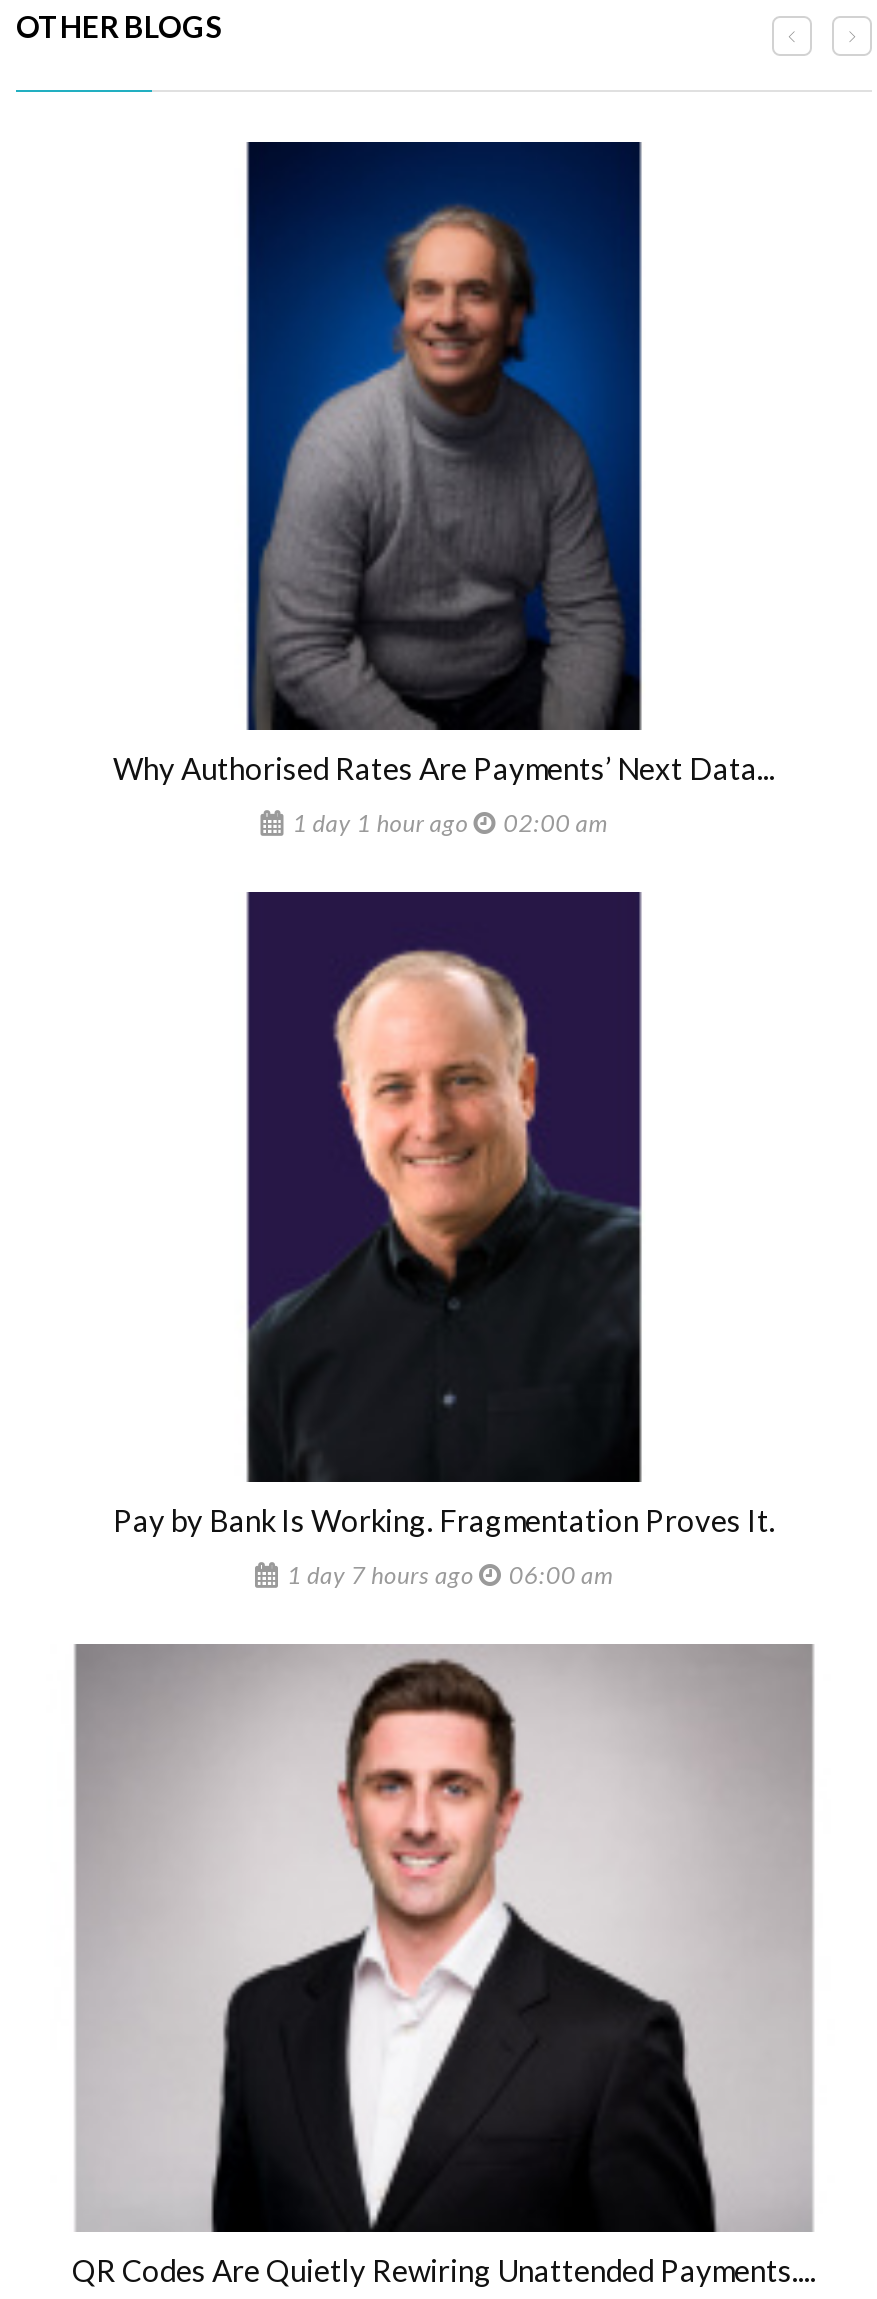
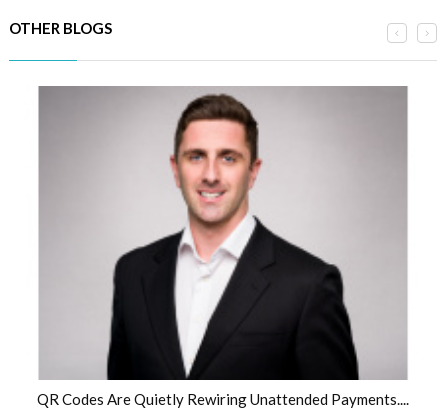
[113,140,775,839] [image] | Why Authorised Rates Are Payments’ Next Data... | 1 day 1 hour ago | 02:00 am -> none
[113,890,775,1590] [image] | Pay by Bank Is Working. Fragmentation Proves It. | 1 day 7 hours ago | 06:00 am -> none

